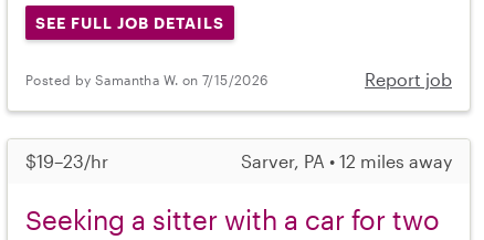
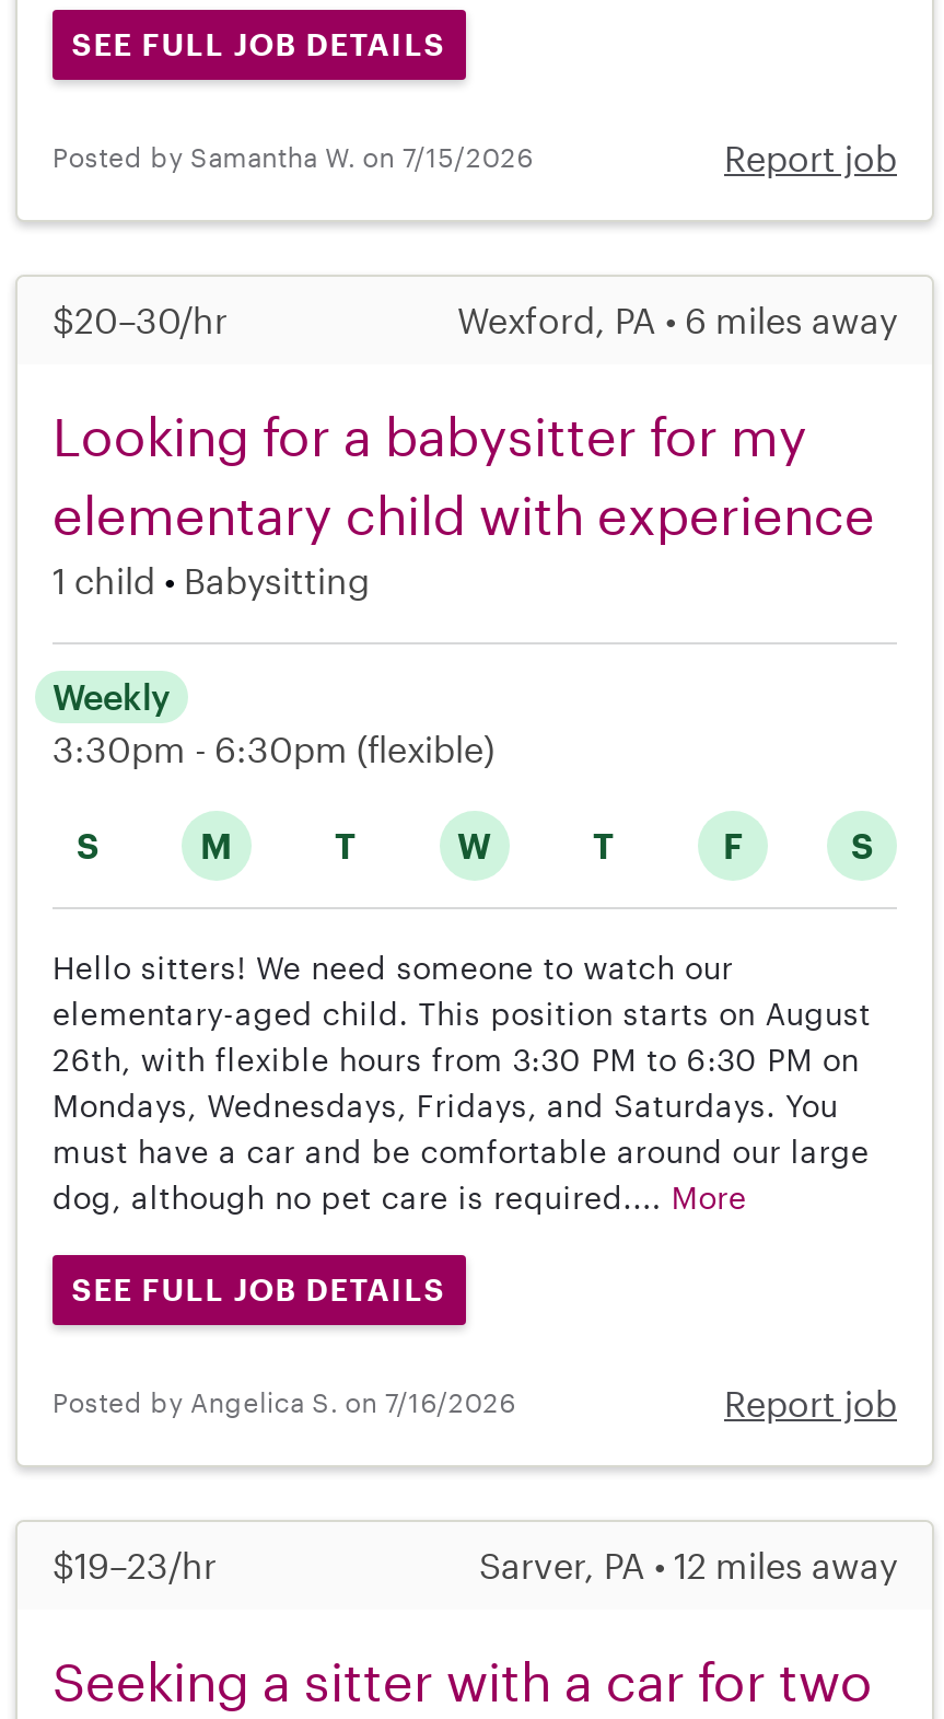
none -> [53,298,897,600] $20–30/hr | Wexford, PA • 6 miles away | Looking for a babysitter for my | elementary child with experience | 1 child | Babysitting
none -> [53,675,494,769] Weekly | 3:30pm - 6:30pm (flexible)
none -> [53,948,897,1422] Hello sitters! We need someone to watch our | elementary-aged child. This position starts on August | 26th, with flexible hours from 3:30 PM to 6:30 PM on | Mondays, Wednesdays, Fridays, and Saturdays. You | must have a car and be comfortable around our large | dog, although no pet care is required.... More | SEE FULL JOB DETAILS | Posted by Angelica S. on 7/16/2026 | Report job
none -> [77,824,873,865] S | M | T | W | T | F | S

